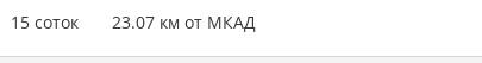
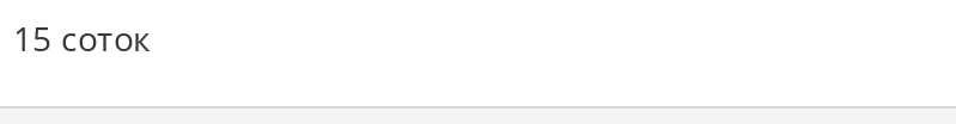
[112,11,256,34] 23.07 км от МКАД -> none

